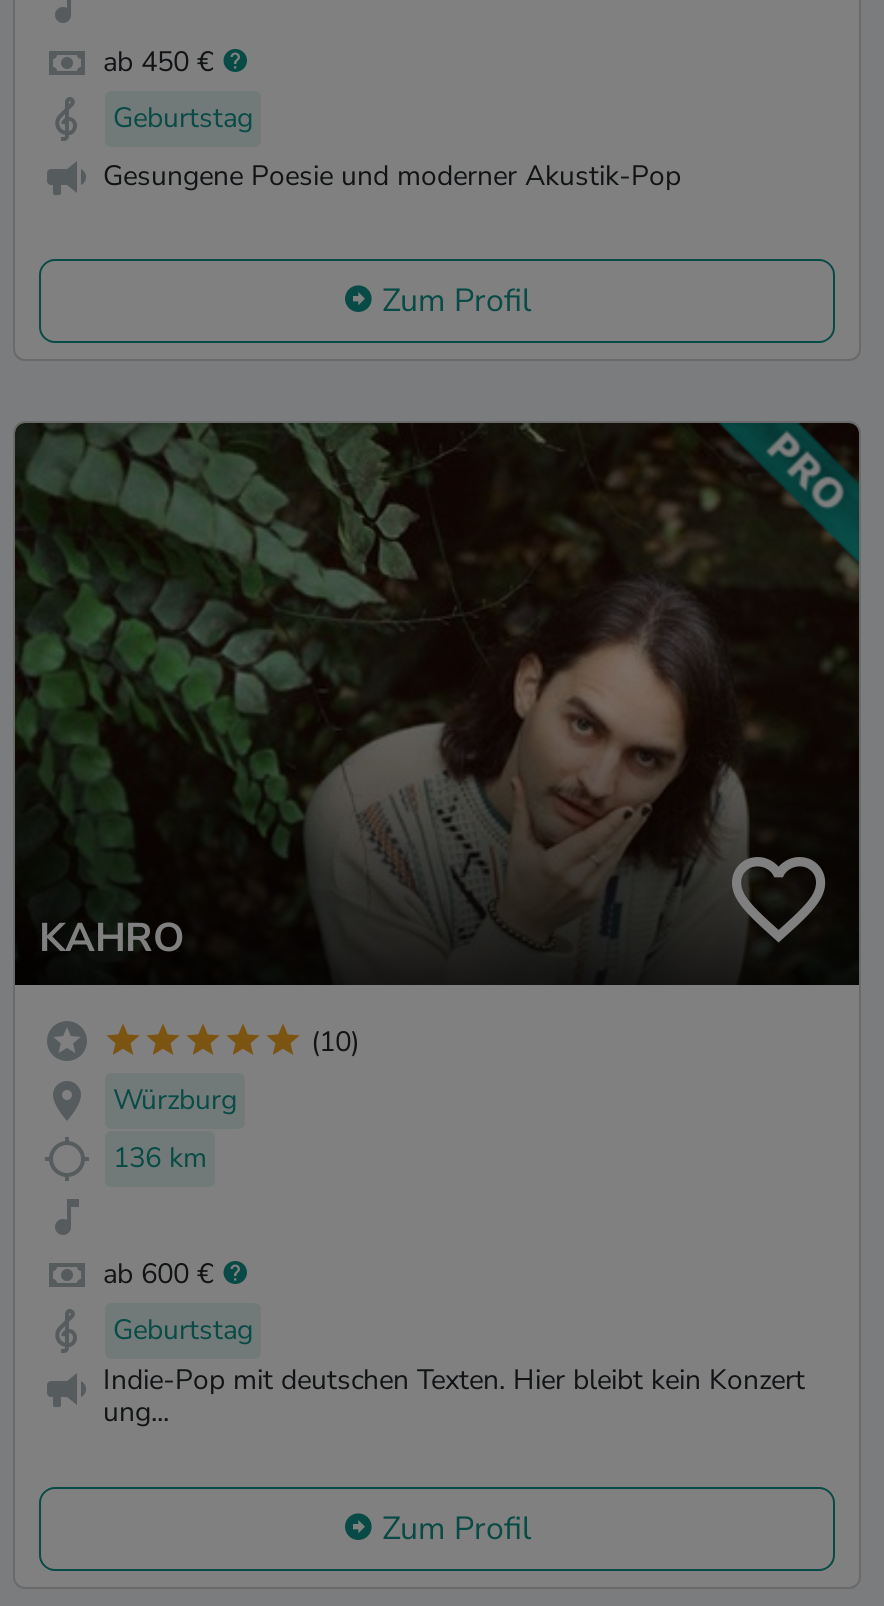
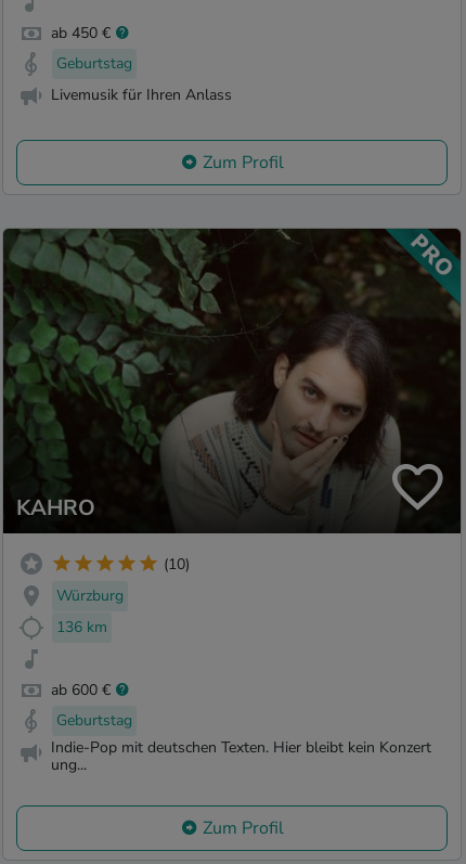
[103,157,681,195] Gesungene Poesie und moderner Akustik-Pop -> [51,85,232,105] Livemusik für Ihren Anlass

